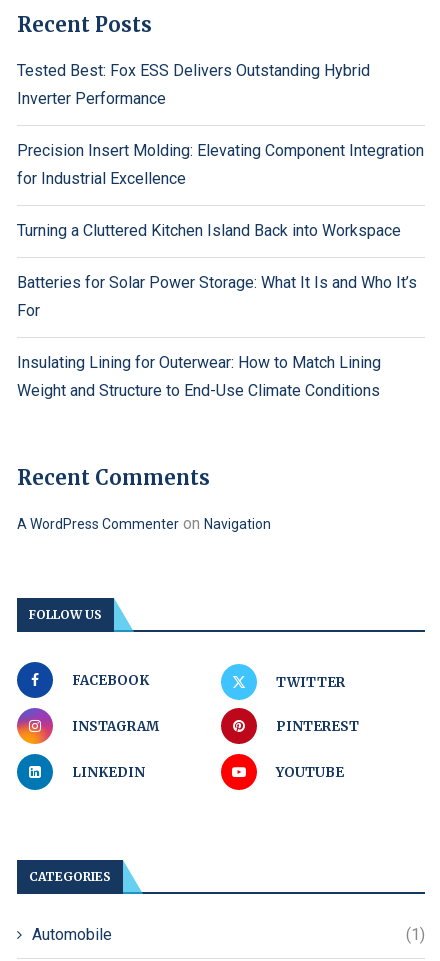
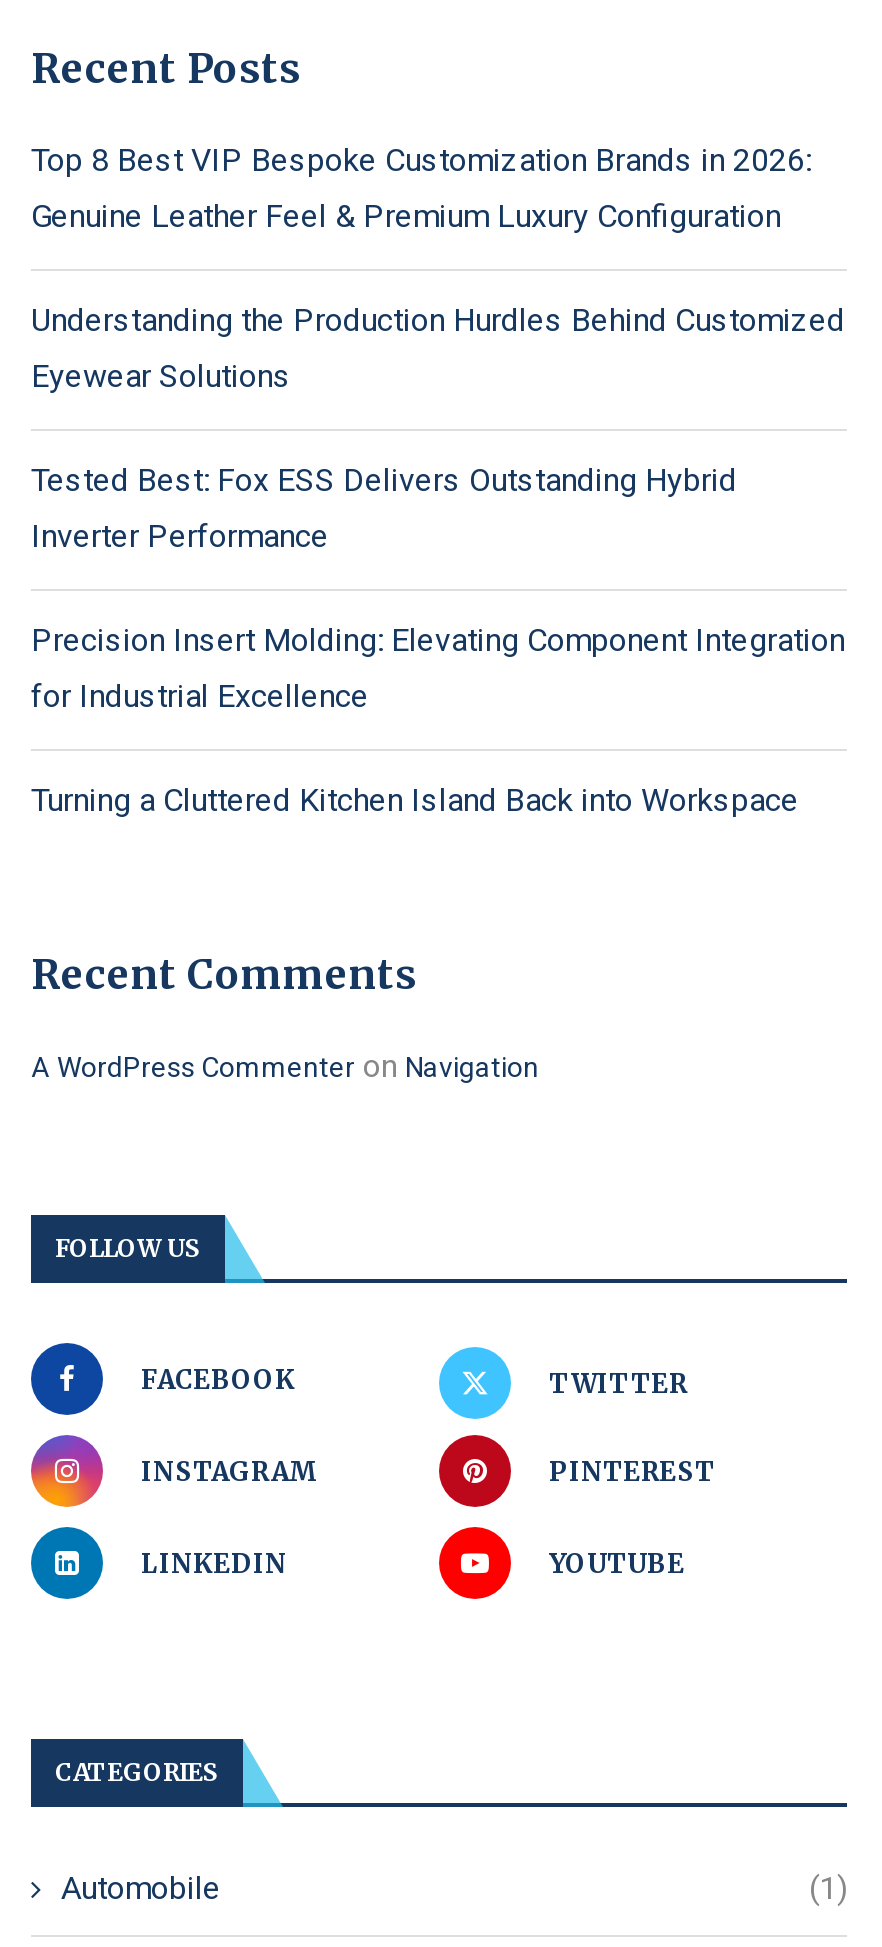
none -> [31,141,845,395] Top 8 Best VIP Bespoke Customization Brands in 2026: | Genuine Leather Feel & Premium Luxury Configuration | Understanding the Production Hurdles Behind Customized | Eyewear Solutions
moved [17,61,424,240] -> [31,461,845,819]: Tested Best: Fox ESS Delivers Outstanding Hybrid | Inverter Performance | Precision Insert Molding: Elevating Component Integration | for Industrial Excellence | Turning a Cluttered Kitchen Island Back into Workspace
[17,273,417,400] Batteries for Solar Power Storage: What It Is and Who It’s | For | Insulating Lining for Outerwear: How to Match Lining | Weight and Structure to End-Use Climate Conditions -> none

